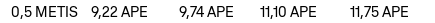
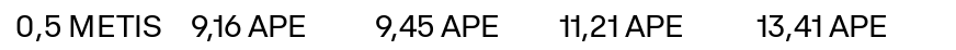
[91,2,148,20] 9,22 APE -> [191,5,307,45] 9,16 APE
[179,2,234,20] 9,74 APE -> [375,5,500,45] 9,45 APE
[260,2,317,20] 11,10 APE -> [559,5,684,45] 11,21 APE
[350,2,409,20] 11,75 APE -> [756,5,888,45] 13,41 APE

